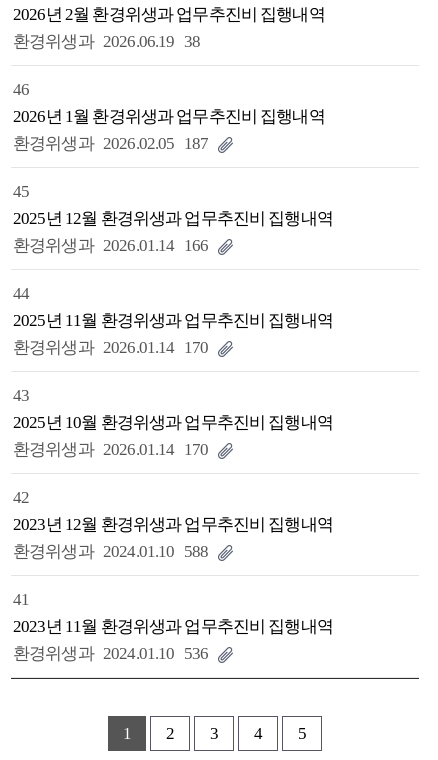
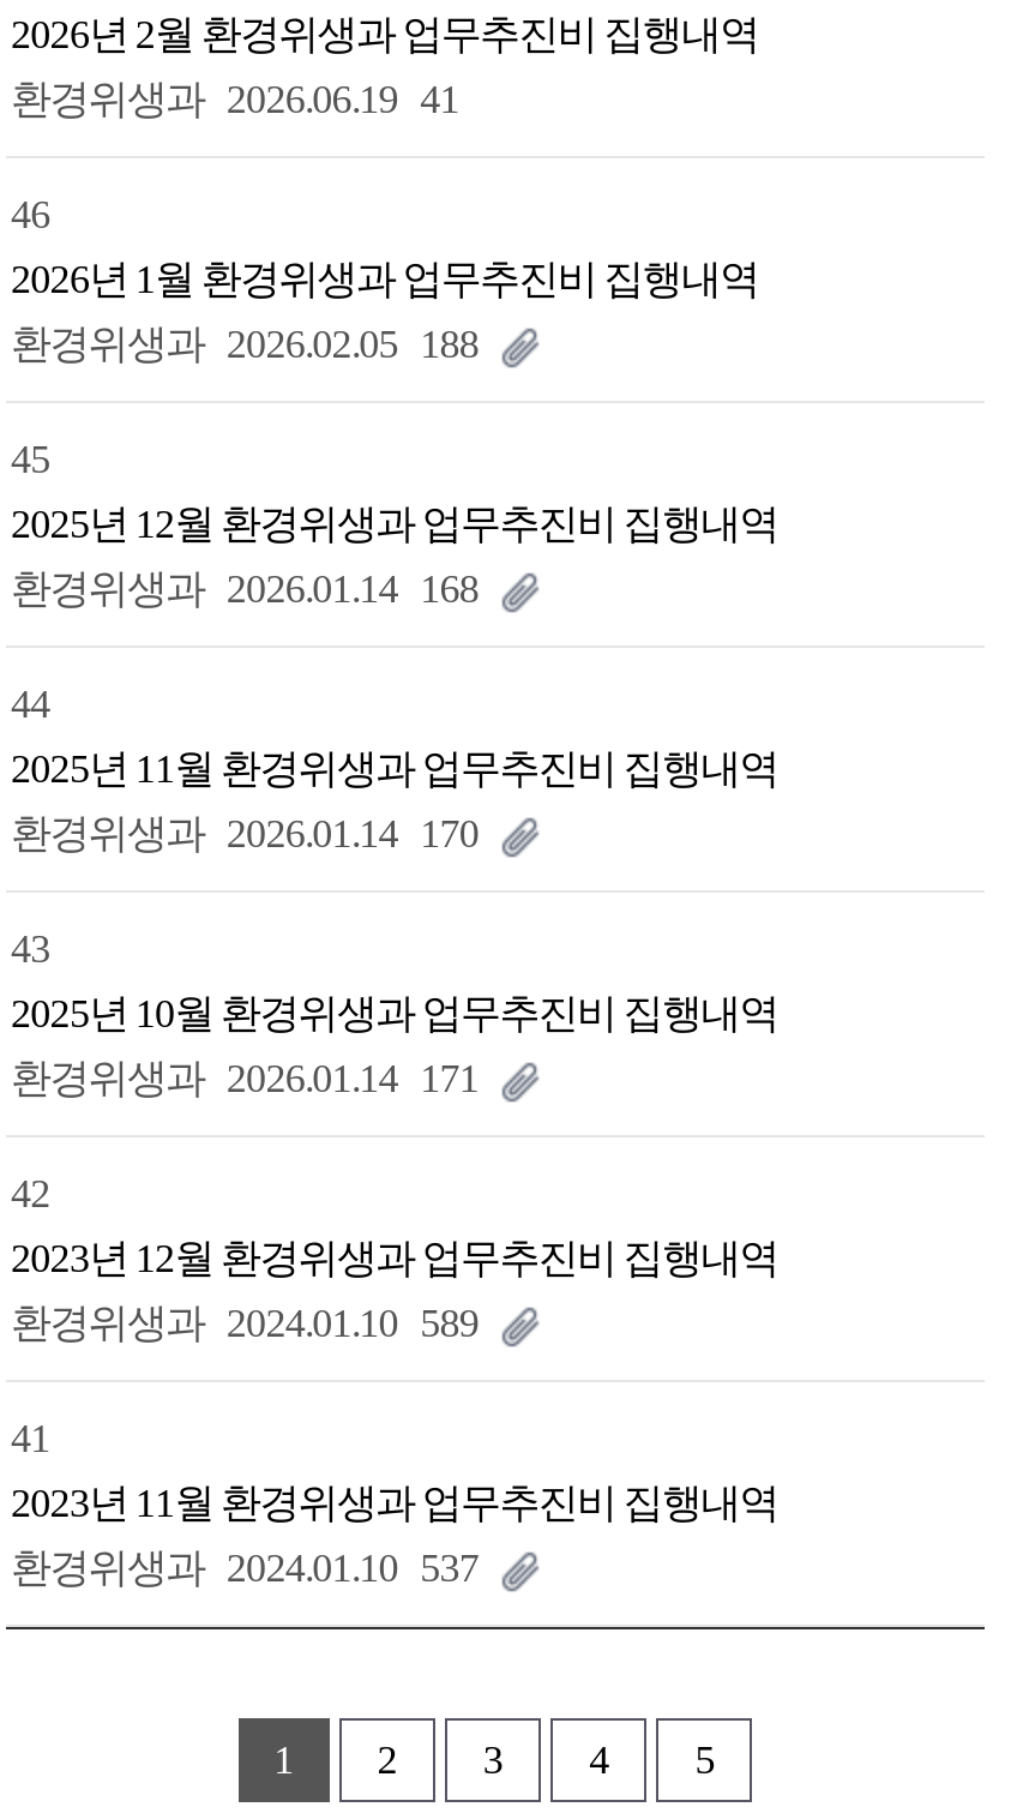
[13,32,200,51] 환경위생과 2026.06.19 38 -> [11,76,459,122] 환경위생과 2026.06.19 41
[13,134,208,153] 환경위생과 2026.02.05 187 -> [11,321,479,367] 환경위생과 2026.02.05 188
[13,236,208,255] 환경위생과 2026.01.14 166 -> [11,566,479,611] 환경위생과 2026.01.14 168
[13,440,208,459] 환경위생과 2026.01.14 170 -> [11,1055,479,1101] 환경위생과 2026.01.14 171
[13,542,208,561] 환경위생과 2024.01.10 588 -> [11,1300,479,1346] 환경위생과 2024.01.10 589
[13,644,208,663] 환경위생과 2024.01.10 536 -> [11,1545,479,1591] 환경위생과 2024.01.10 537

